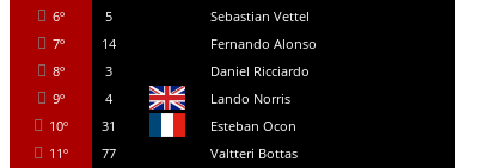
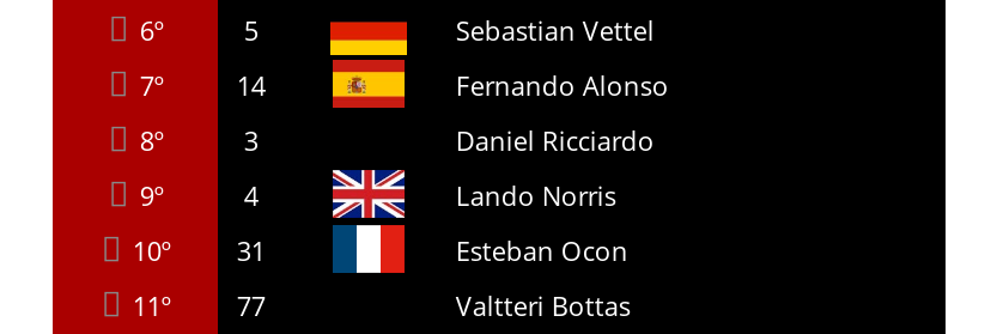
none -> [328,19,409,110] [image]

